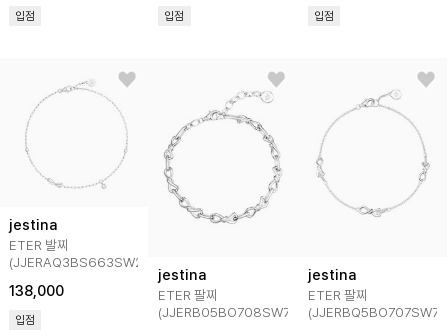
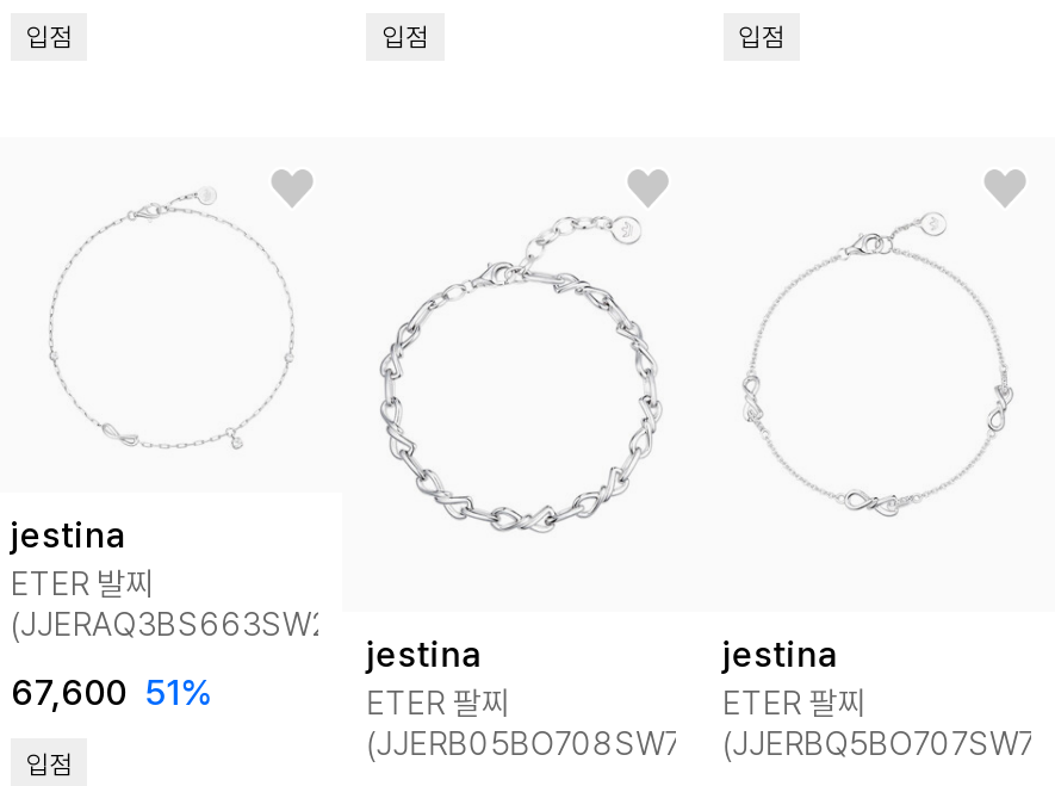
[9,282,64,300] 138,000 -> [11,672,212,715] 67,600 51%

